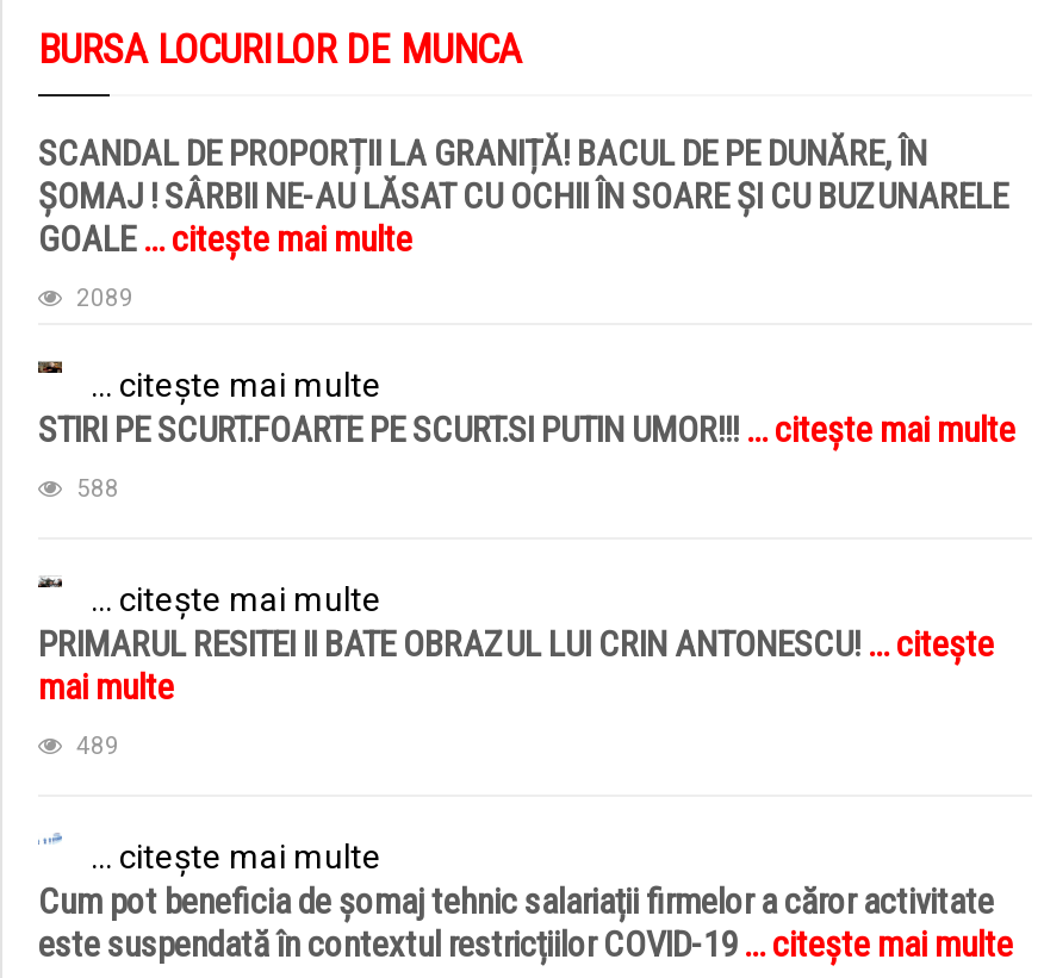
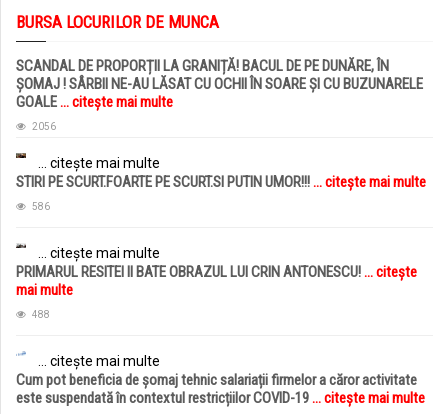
[76,286,133,312] 2089 -> [32,121,56,132] 2056
[76,476,119,503] 588 -> [32,201,50,212] 586
[76,734,119,760] 489 -> [32,309,50,320] 488

